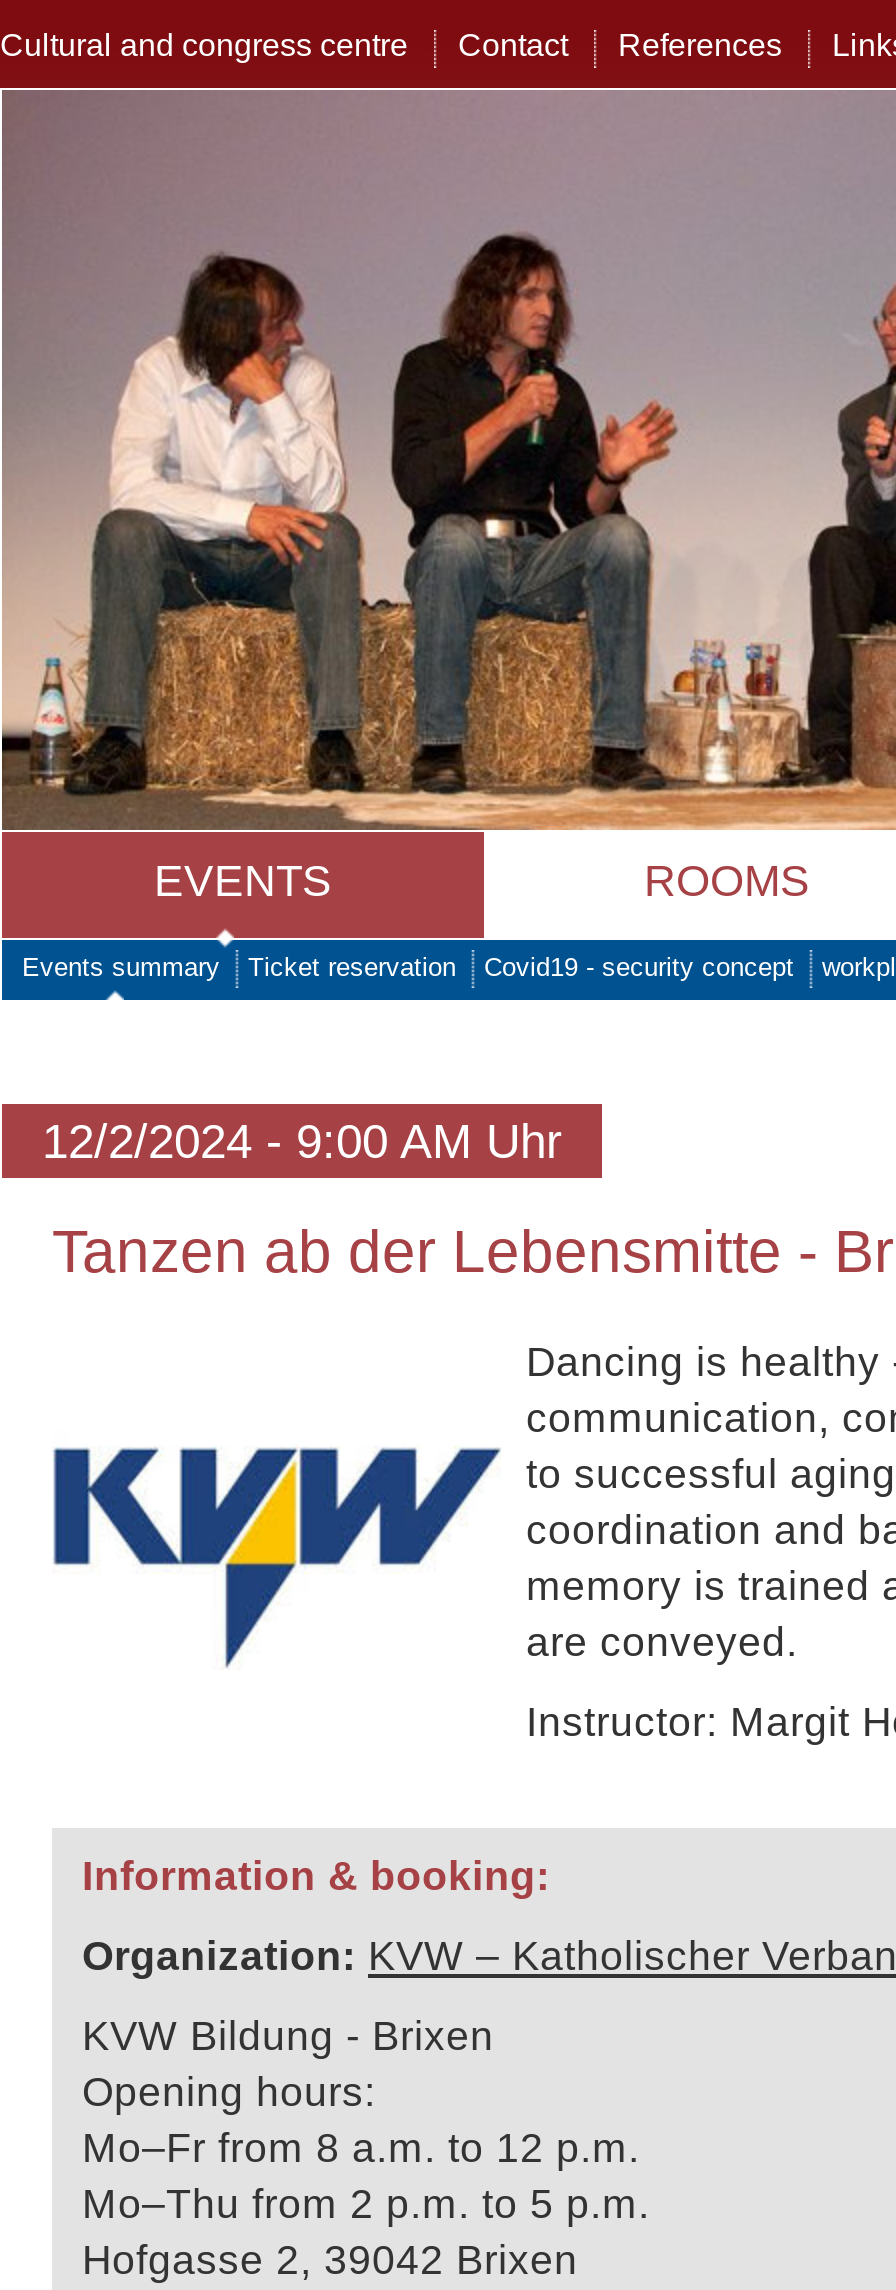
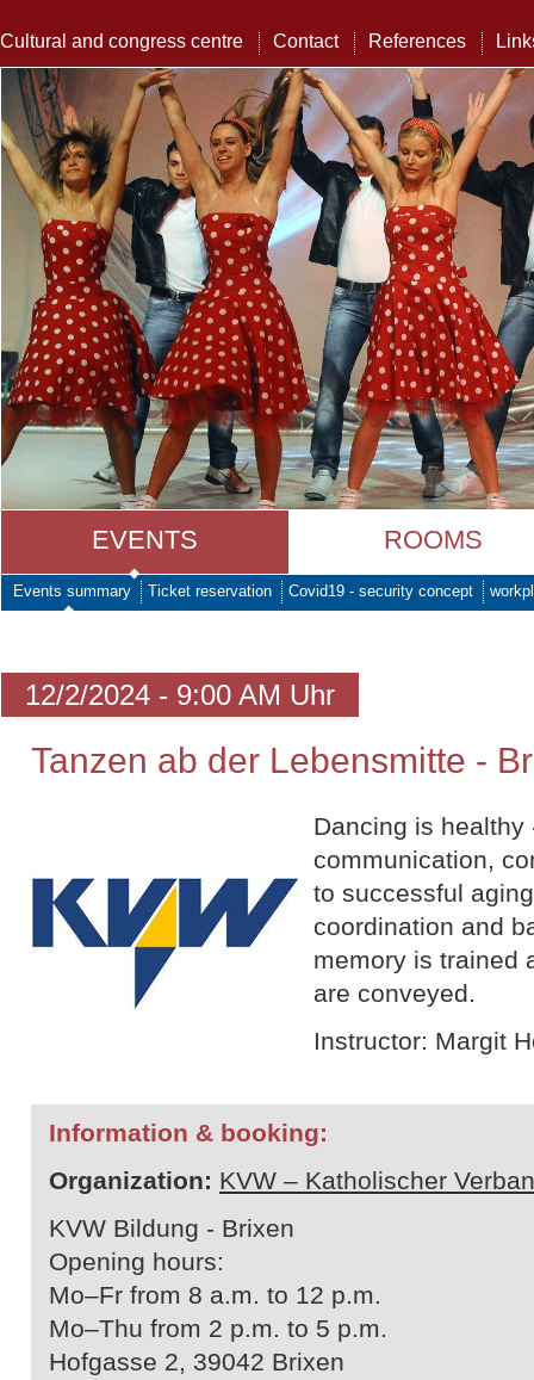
[6,88,890,830] [image] -> [4,67,530,510] [image]

